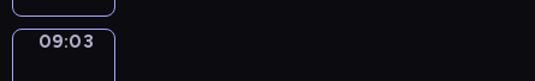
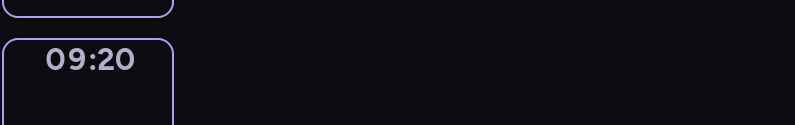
[38,31,94,52] 09:03 -> [46,42,138,78] 09:20

